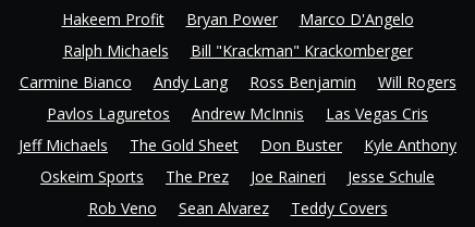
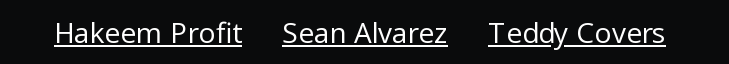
[19,9,456,218] Bryan Power | Marco D'Angelo | Ralph Michaels | Bill "Krackman" Krackomberger | Carmine Bianco | Andy Lang | Ross Benjamin | Will Rogers | Pavlos Laguretos | Andrew McInnis | Las Vegas Cris | Jeff Michaels | The Gold Sheet | Don Buster | Kyle Anthony | Oskeim Sports | The Prez | Joe Raineri | Jesse Schule | Rob Veno -> none

